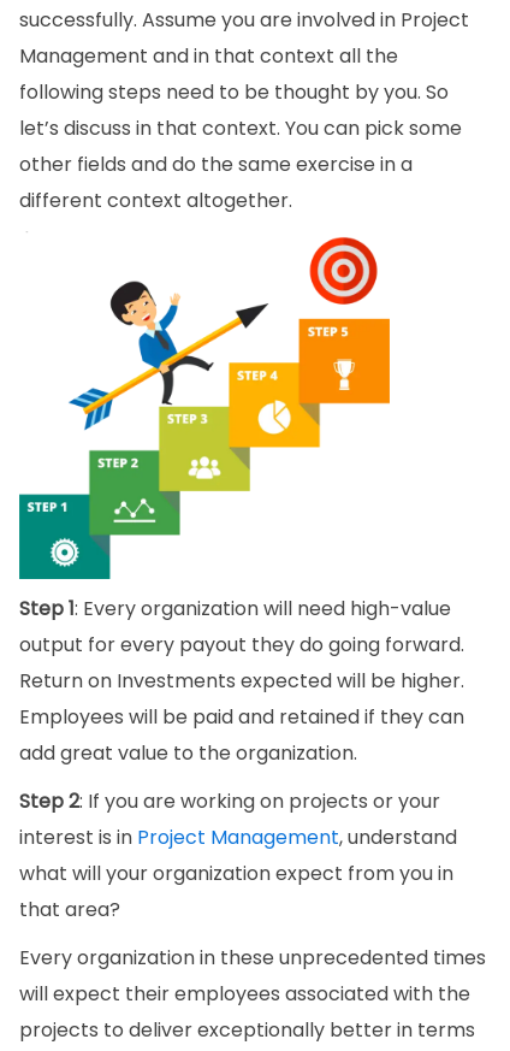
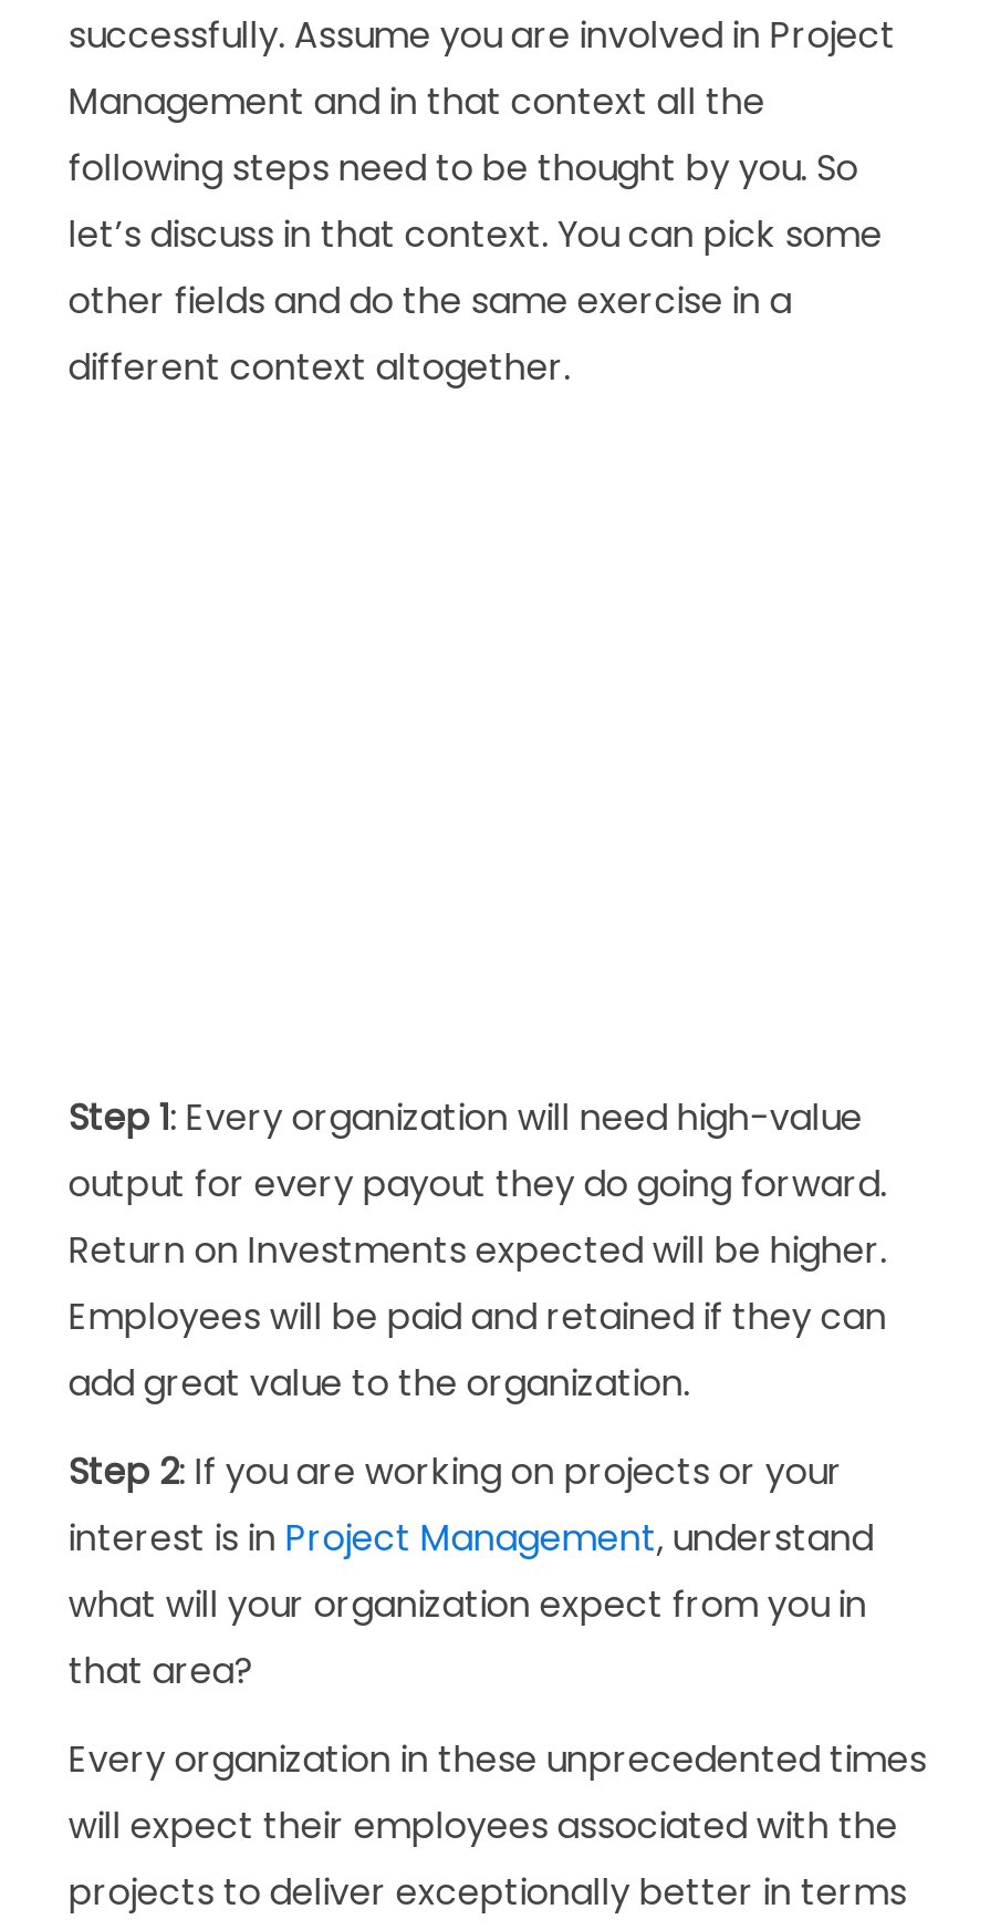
[18,236,391,580] [image] -> none

